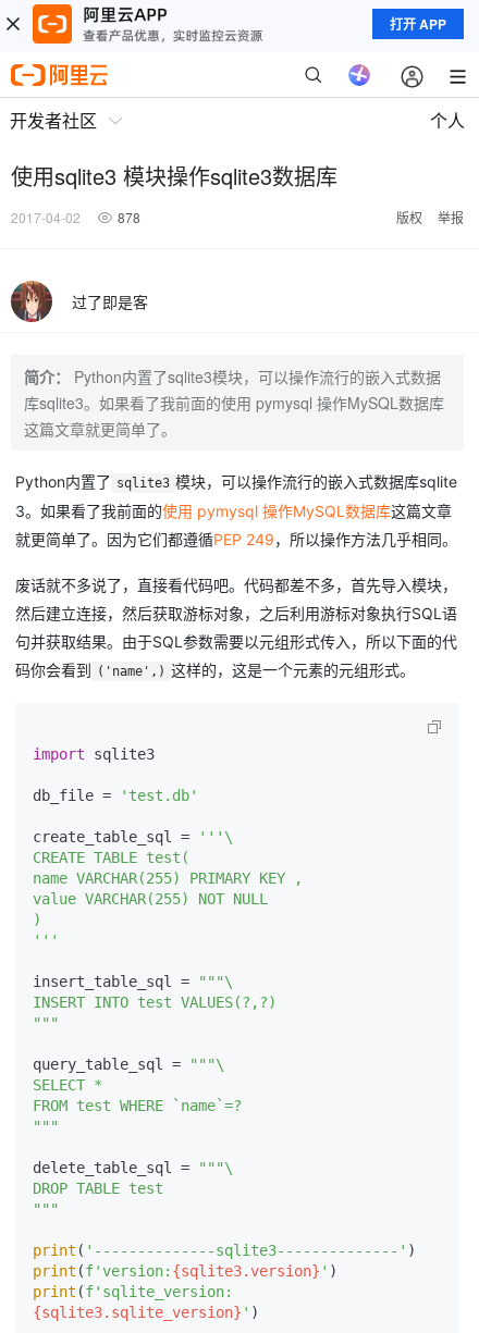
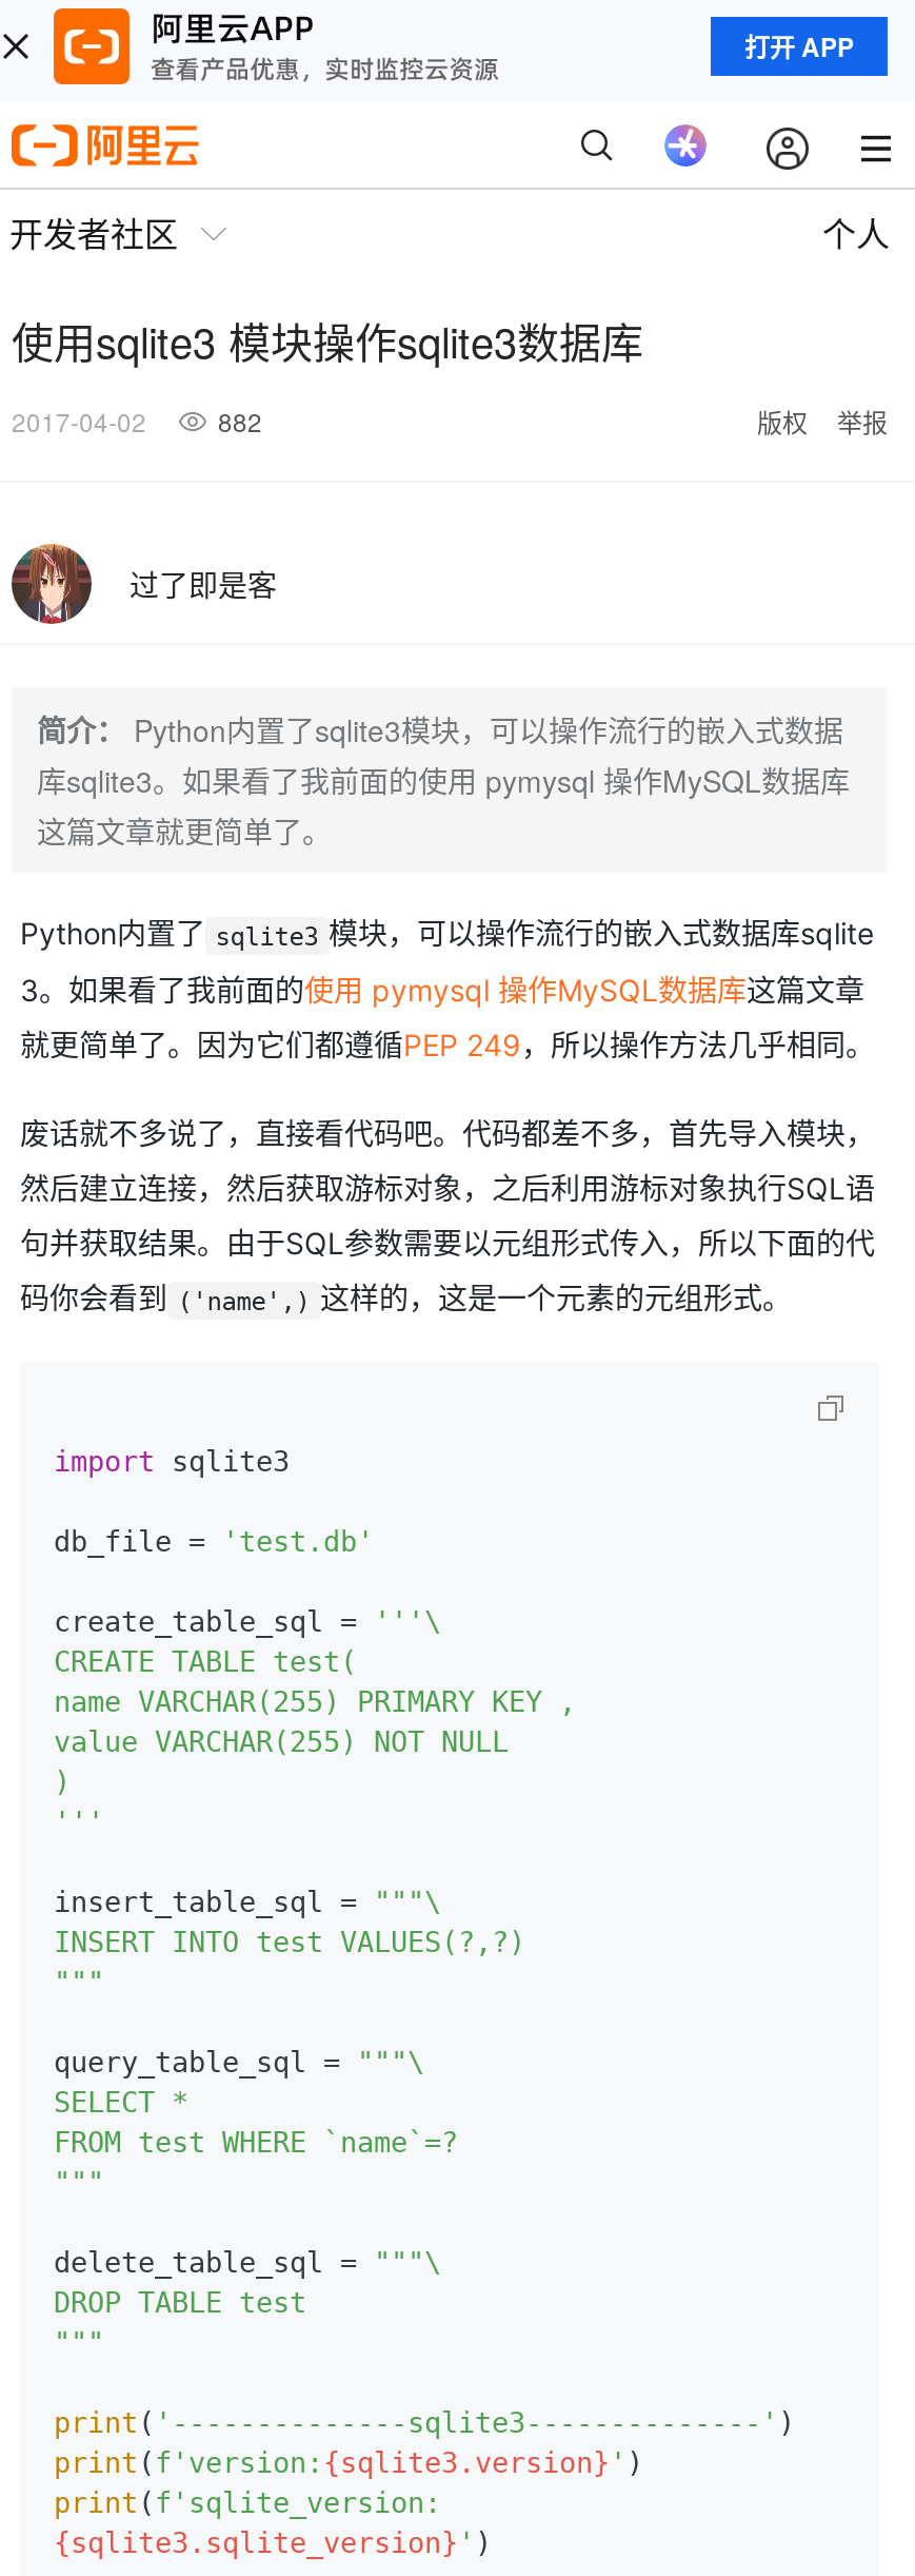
[11,208,140,226] 2017-04-02 878 -> [12,403,262,438] 2017-04-02 882

